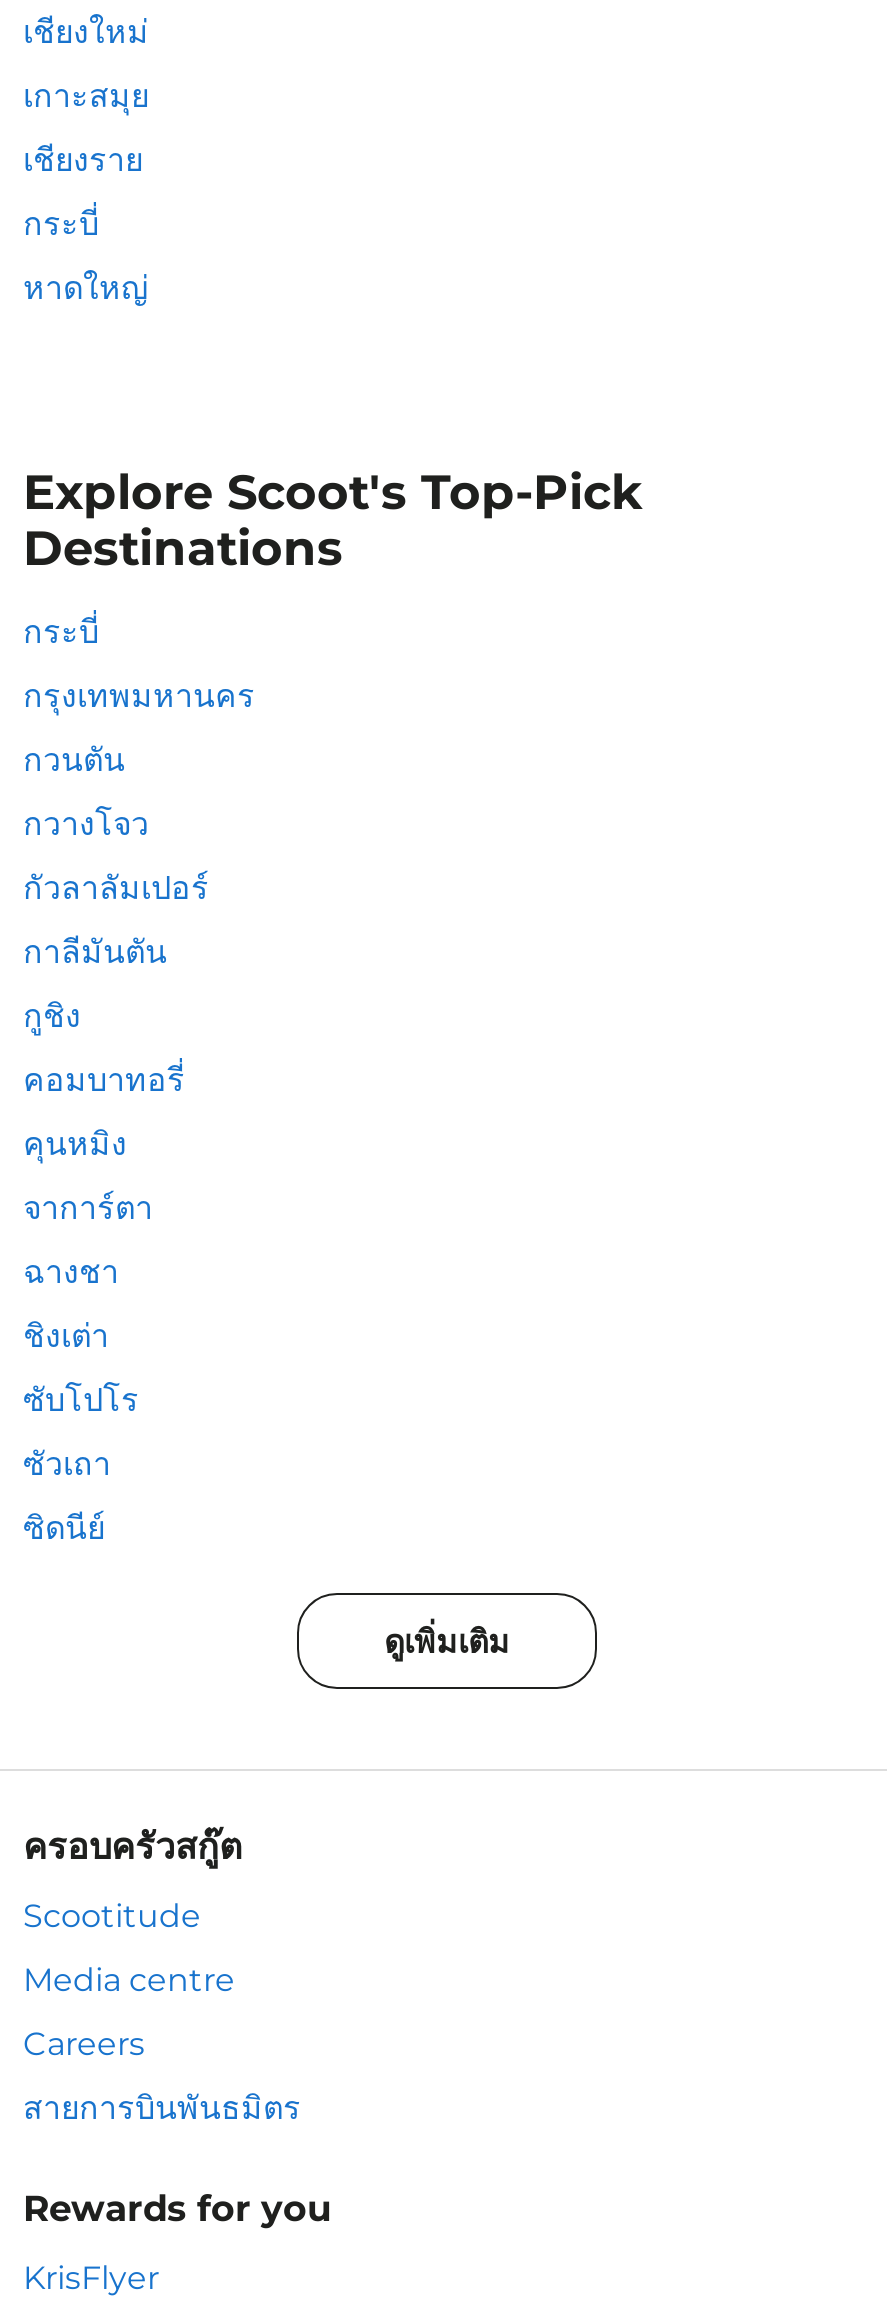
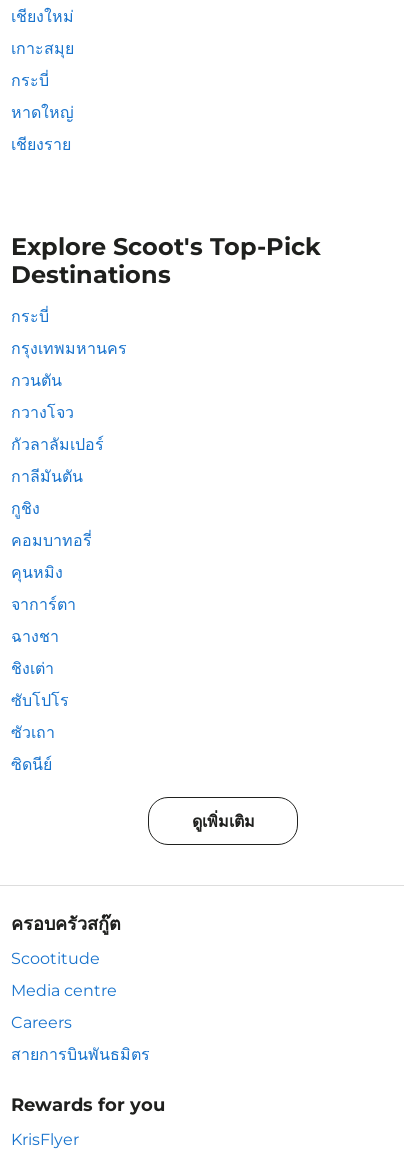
moved [23,141,143,179] -> [11,135,71,154]: เชียงราย
moved [23,205,149,307] -> [11,71,74,122]: กระบี่ | หาดใหญ่

